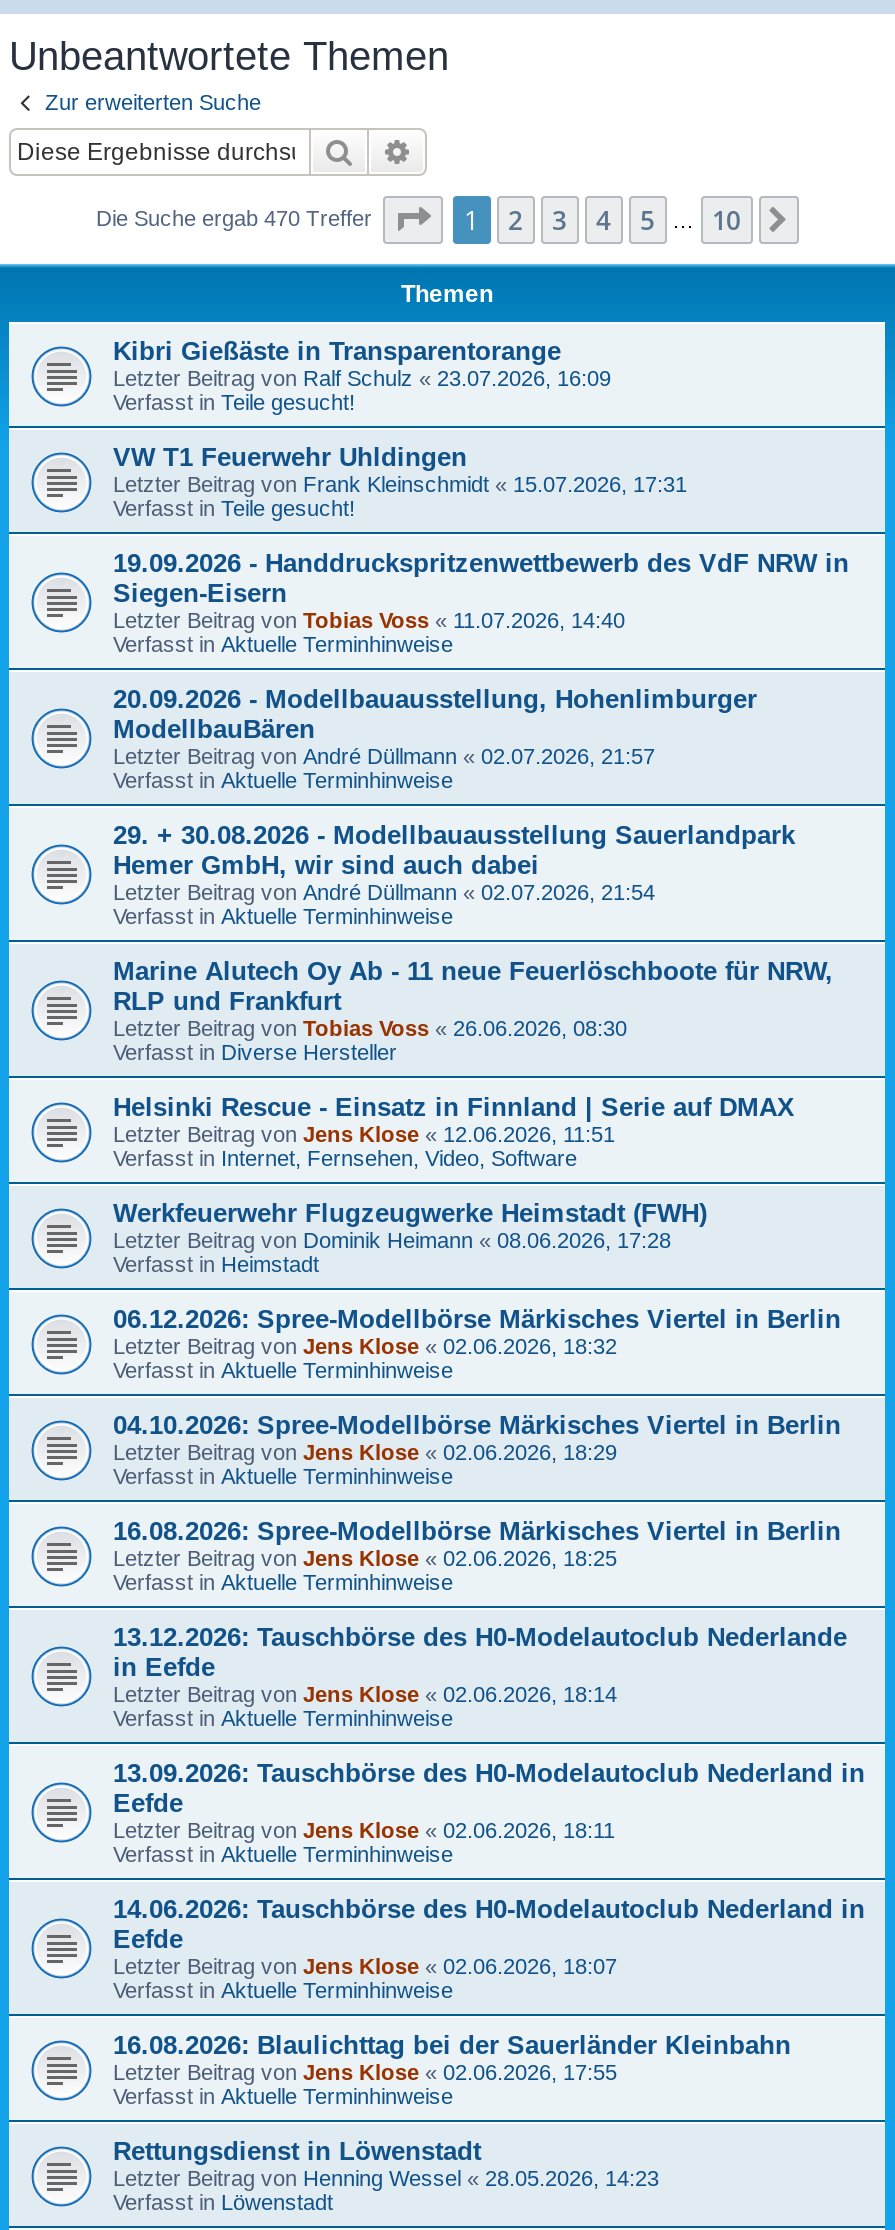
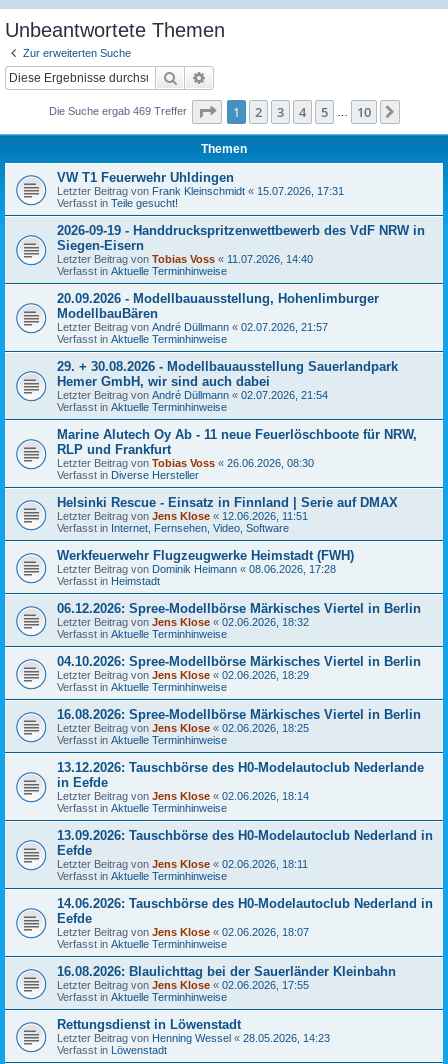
[96,205,378,229] Die Suche ergab 470 Treffer -> [48,104,189,116] Die Suche ergab 469 Treffer
[113,335,611,413] Kibri Gießäste in Transparentorange | Letzter Beitrag von Ralf Schulz «23.07.2026, 16:09 | Verfasst in Teile gesucht! -> none
[113,547,849,577] 19.09.2026 - Handdruckspritzenwettbewerb des VdF NRW in -> [57,222,425,237] 2026-09-19 - Handdruckspritzenwettbewerb des VdF NRW in

